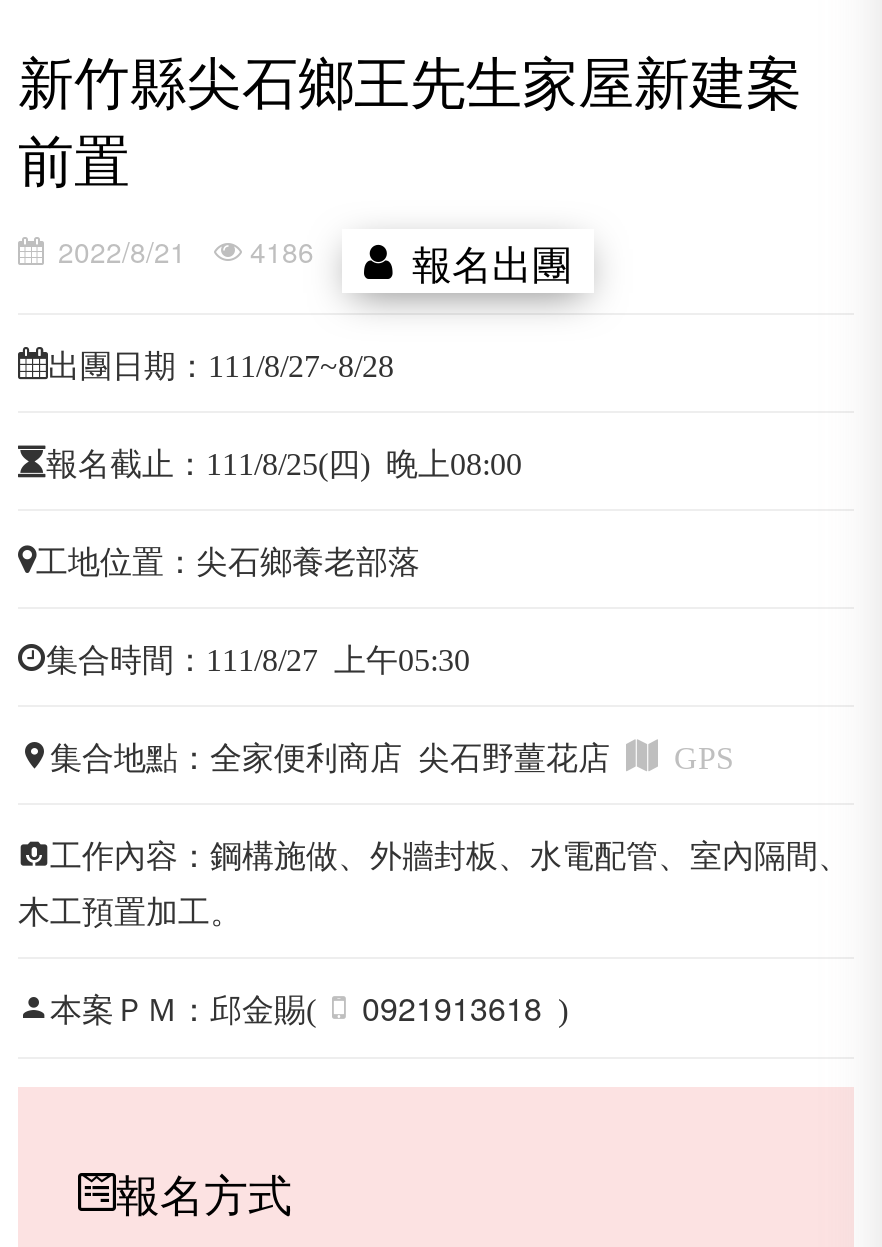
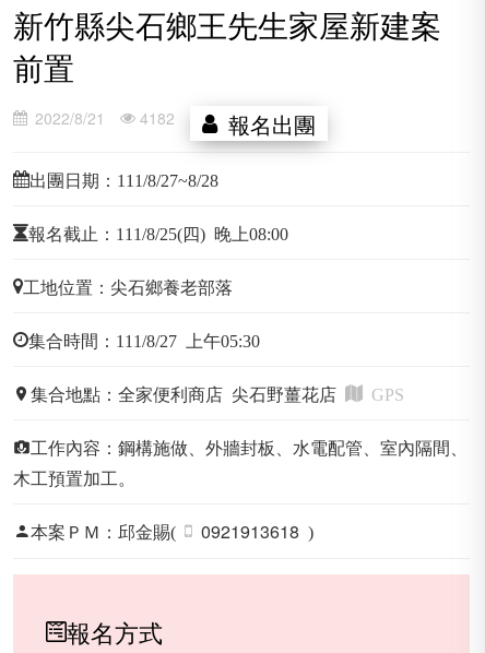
[58,231,572,281] 2022/8/21 4186 報名出團 -> [35,107,316,134] 2022/8/21 4182 報名出團

